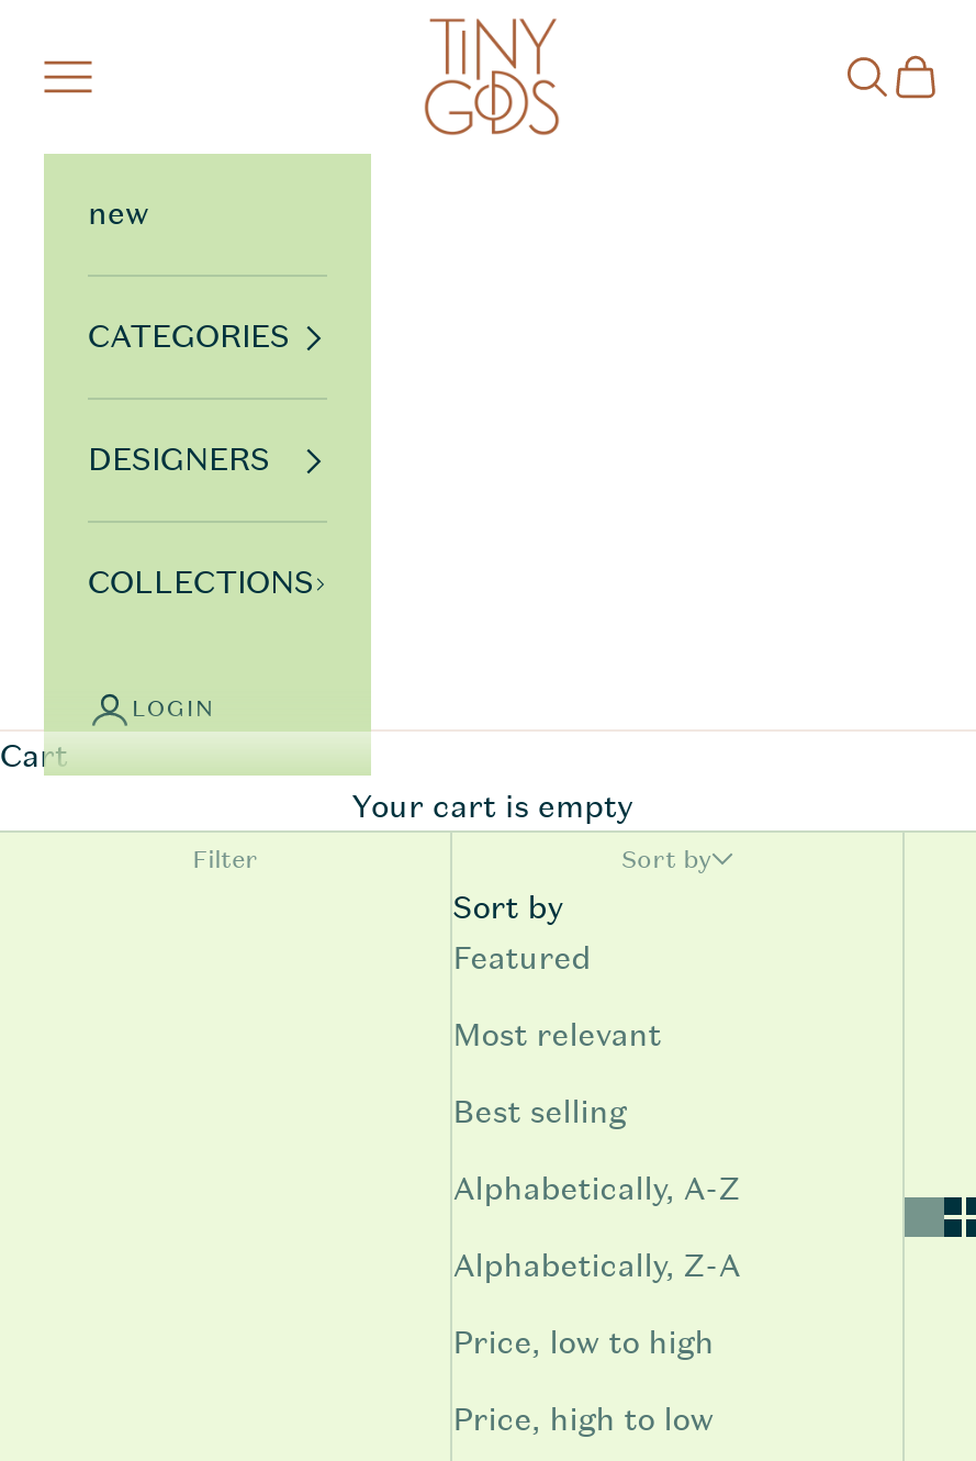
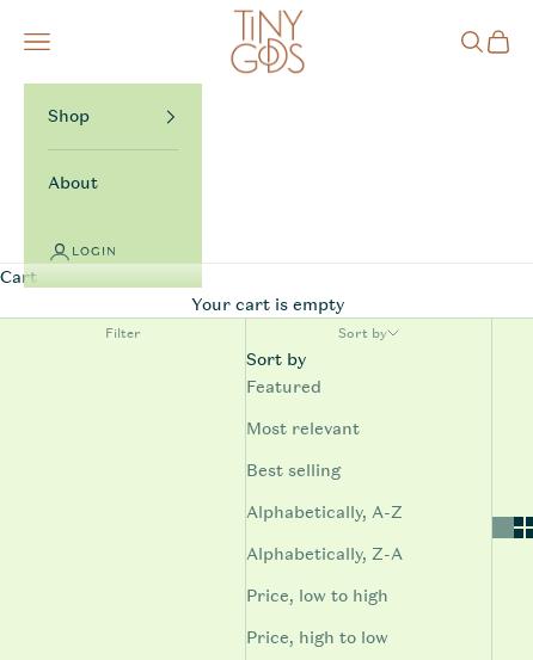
[88,191,314,604] new | CATEGORIES | DESIGNERS | COLLECTIONS -> [48,104,98,195] Shop | About

